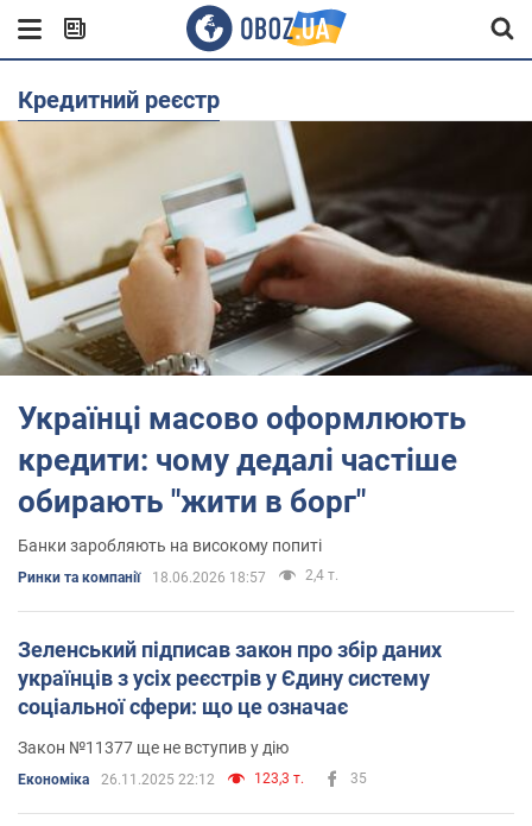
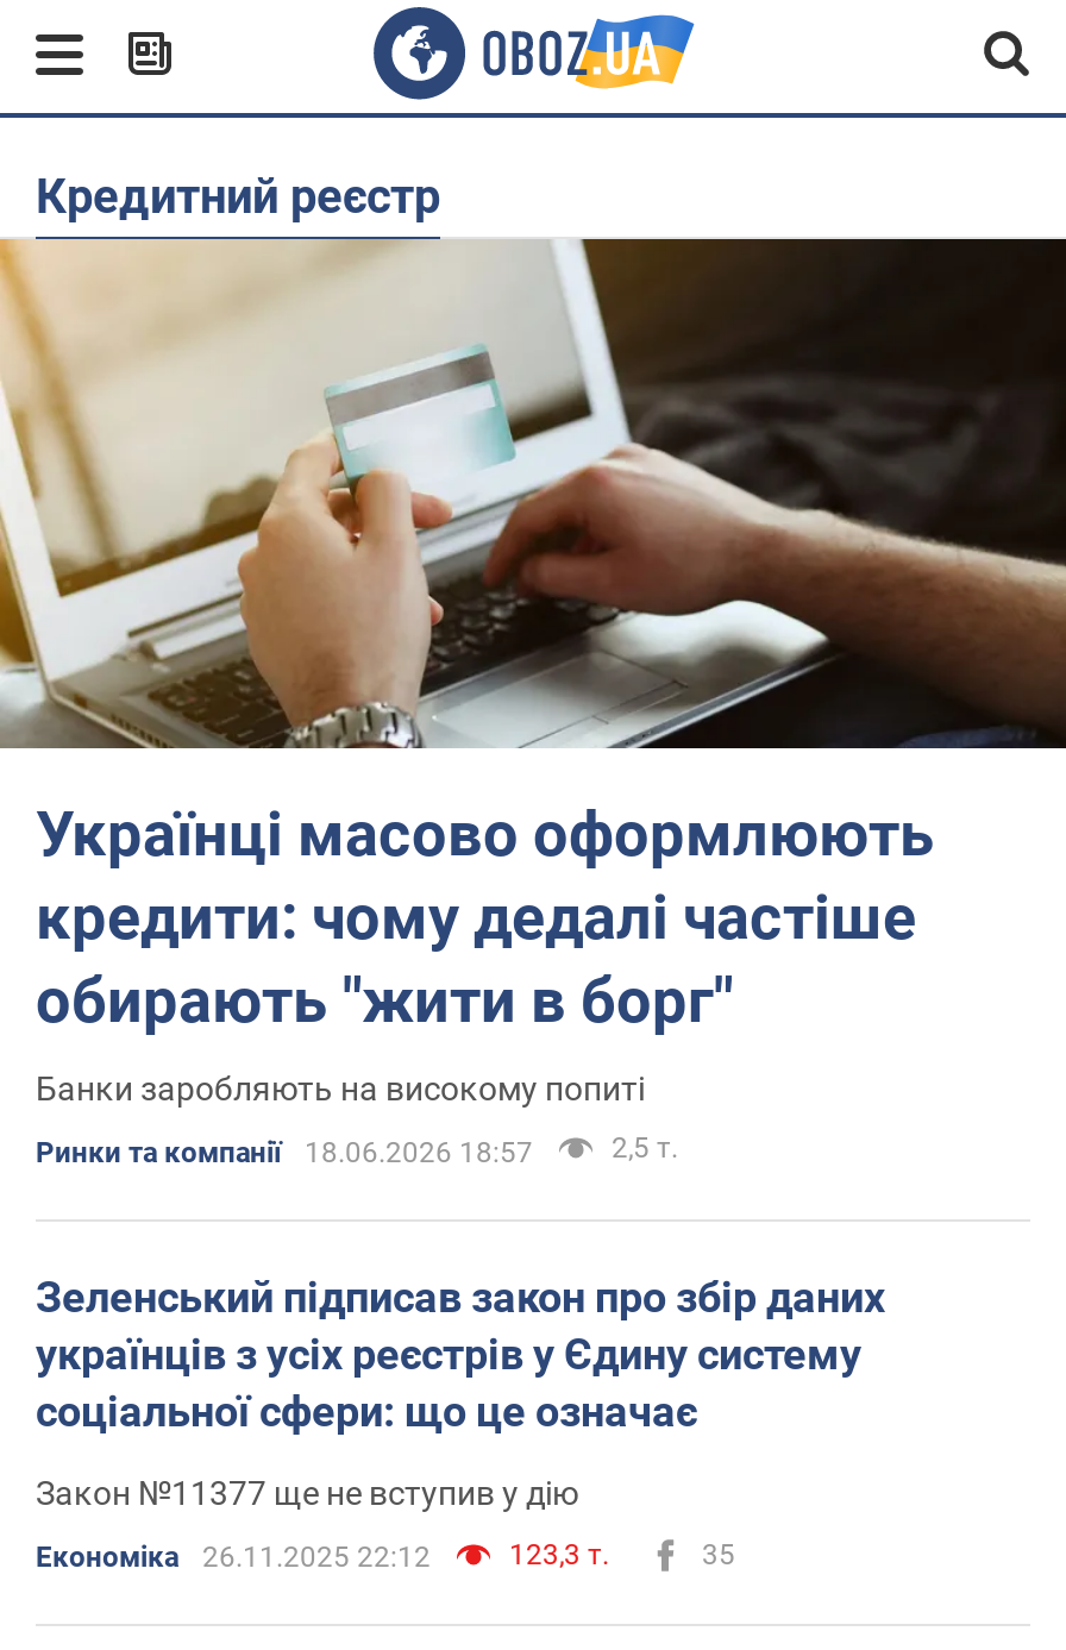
[305,567,338,583] 2,4 т. -> [612,1131,678,1164] 2,5 т.

